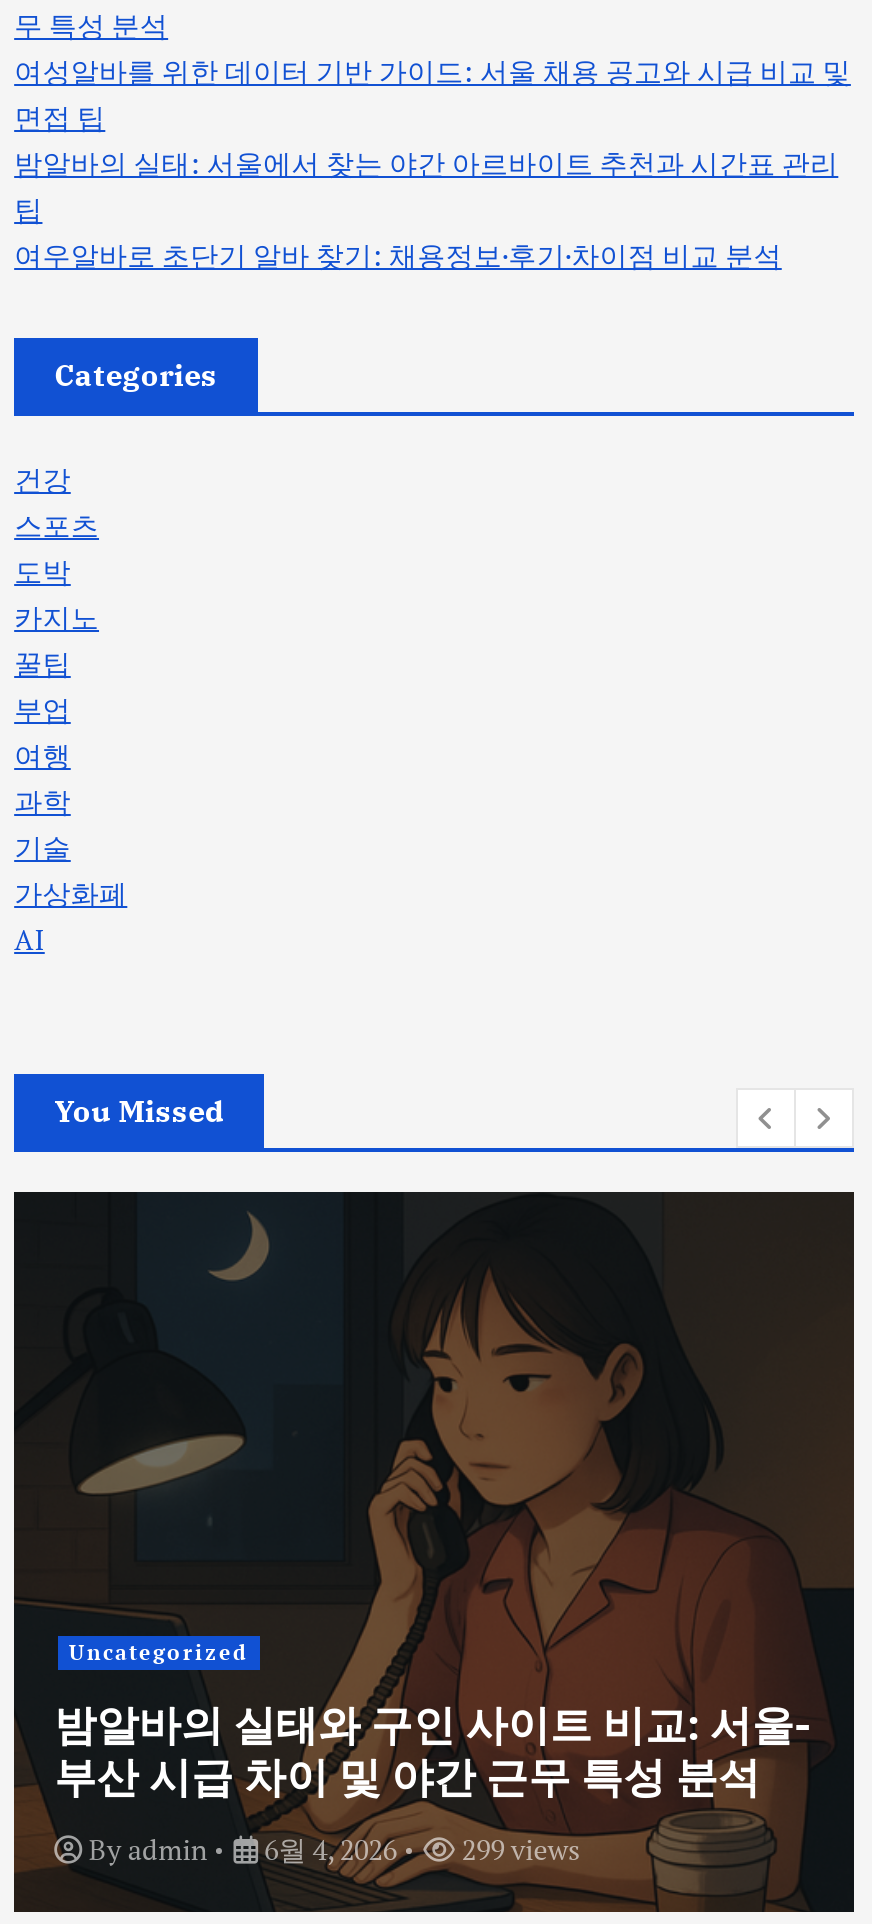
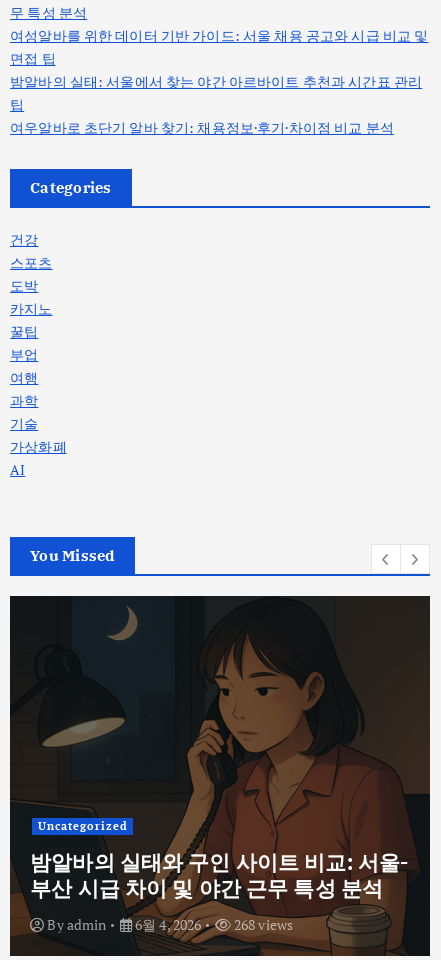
[82,1831,580,1869] By admin 6월 4, 2026 299 views -> [44,915,293,934] By admin 6월 4, 2026 268 views

